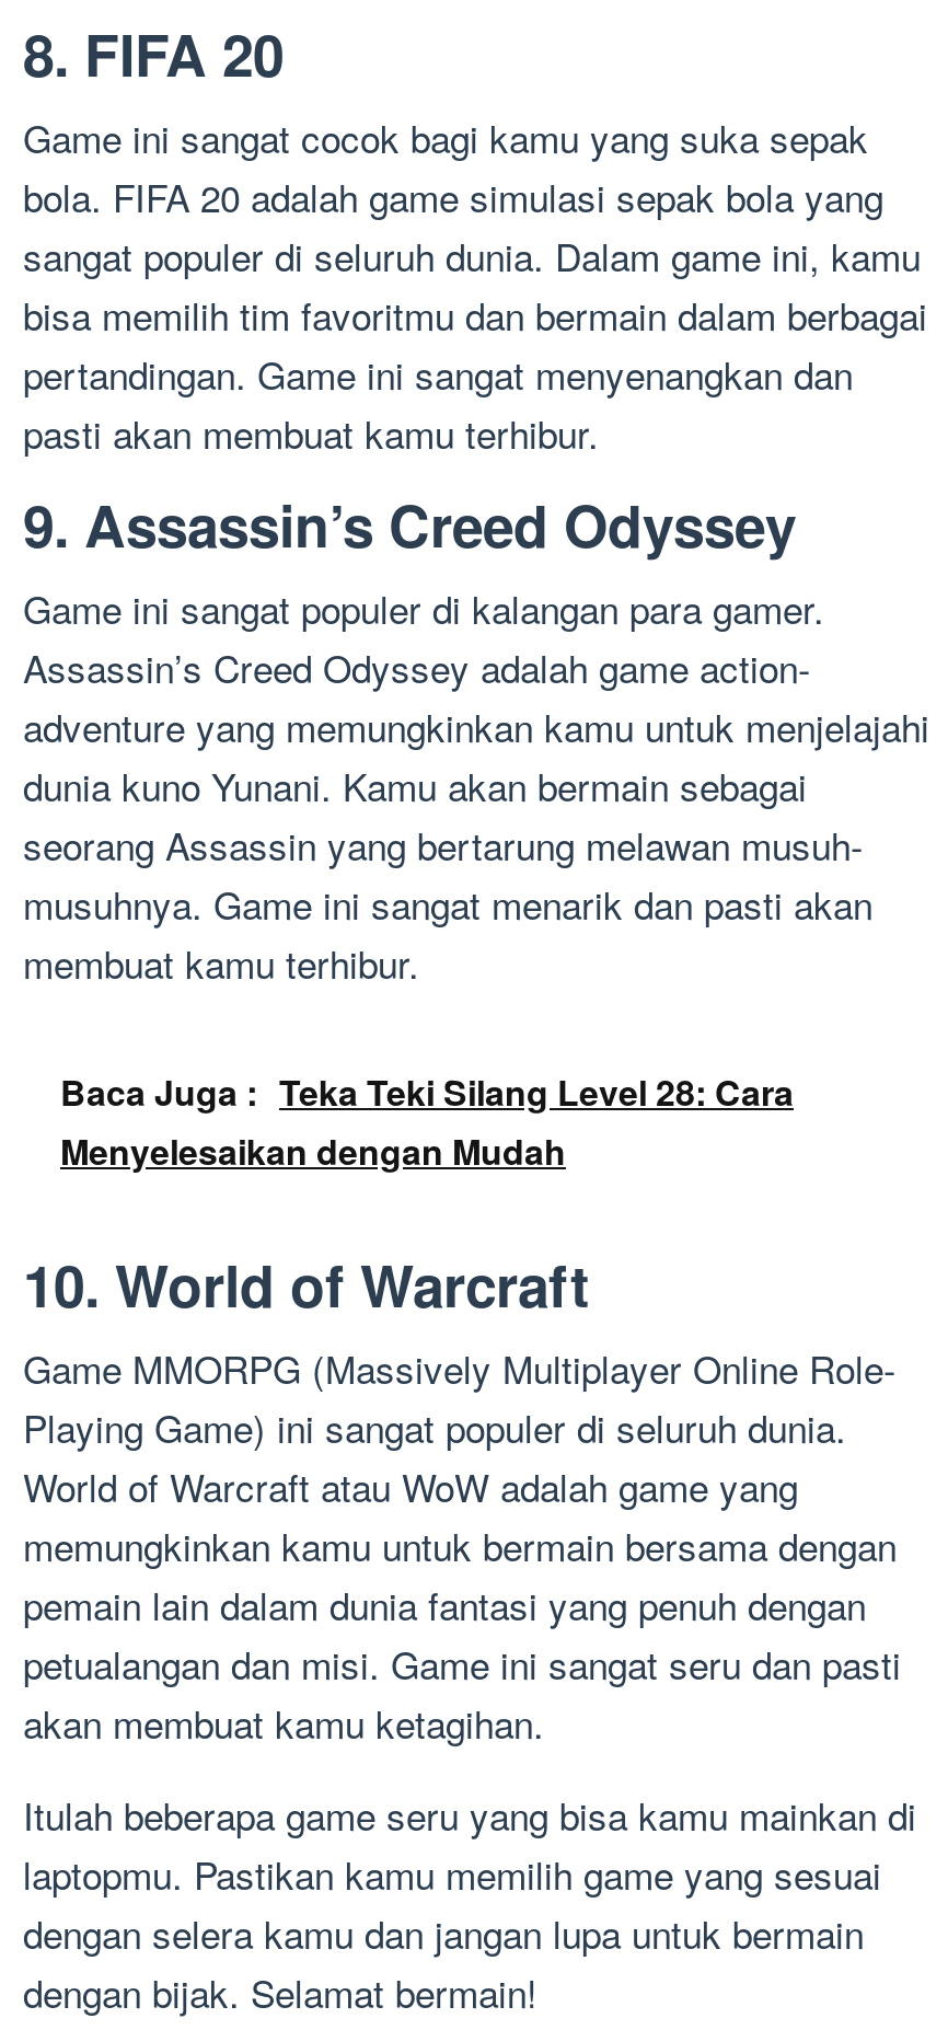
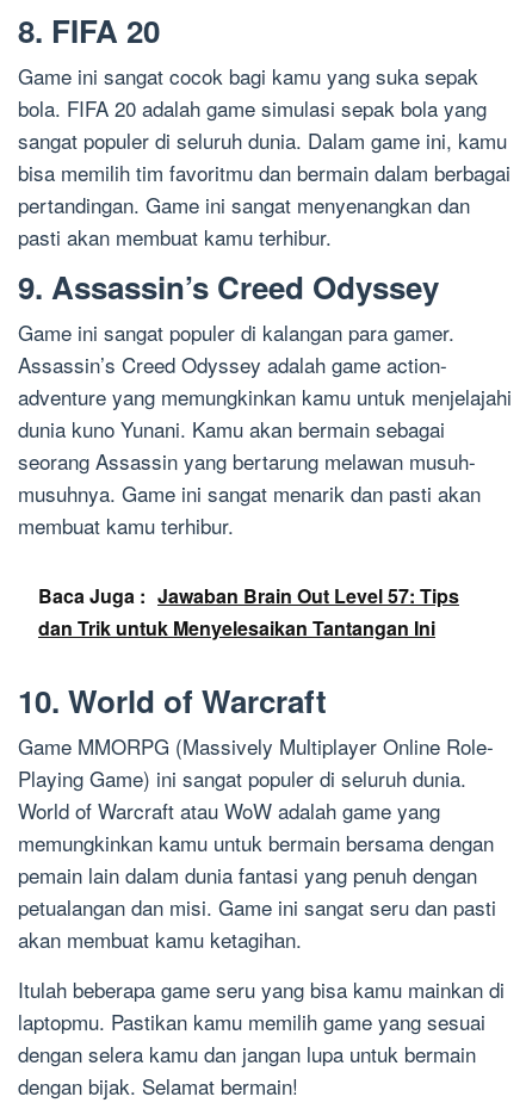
[60,1066,794,1176] Baca Juga : Teka Teki Silang Level 28: Cara | Menyelesaikan dengan Mudah -> [38,582,459,642] Baca Juga : Jawaban Brain Out Level 57: Tips | dan Trik untuk Menyelesaikan Tantangan Ini

